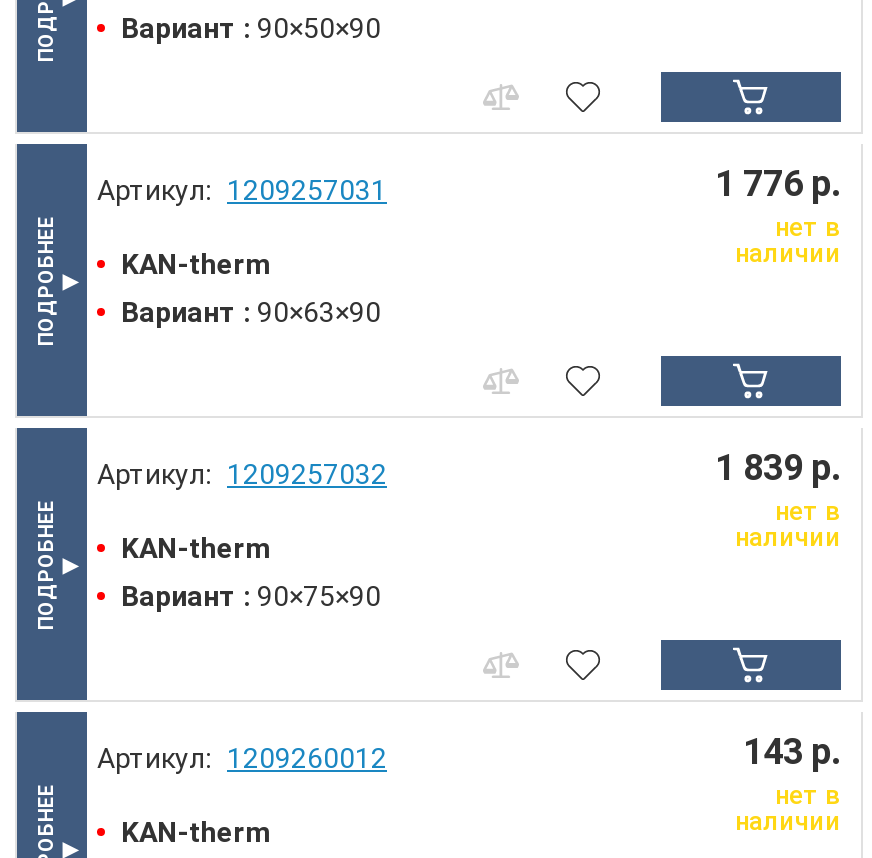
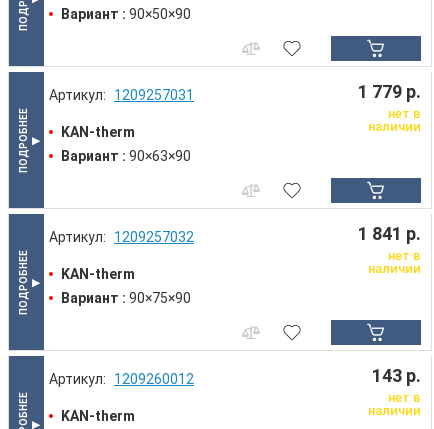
[715,162,841,204] 1 776 р. -> [358,81,421,102] 1 779 р.
[715,446,841,488] 1 839 р. -> [358,223,421,244] 1 841 р.

